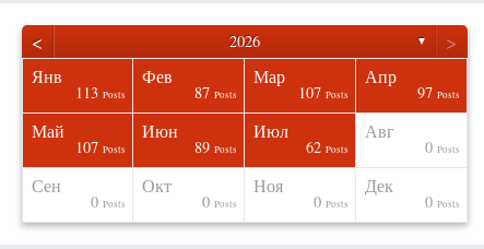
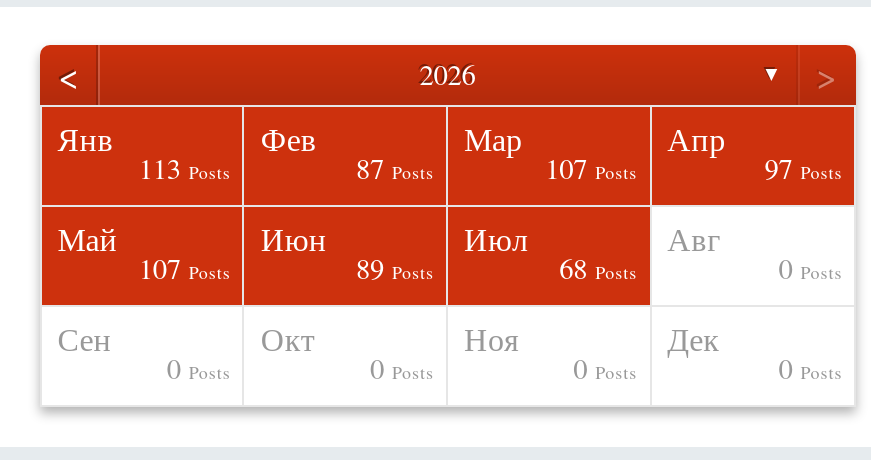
[305,137,348,157] 62 Posts -> [559,249,637,287] 68 Posts

